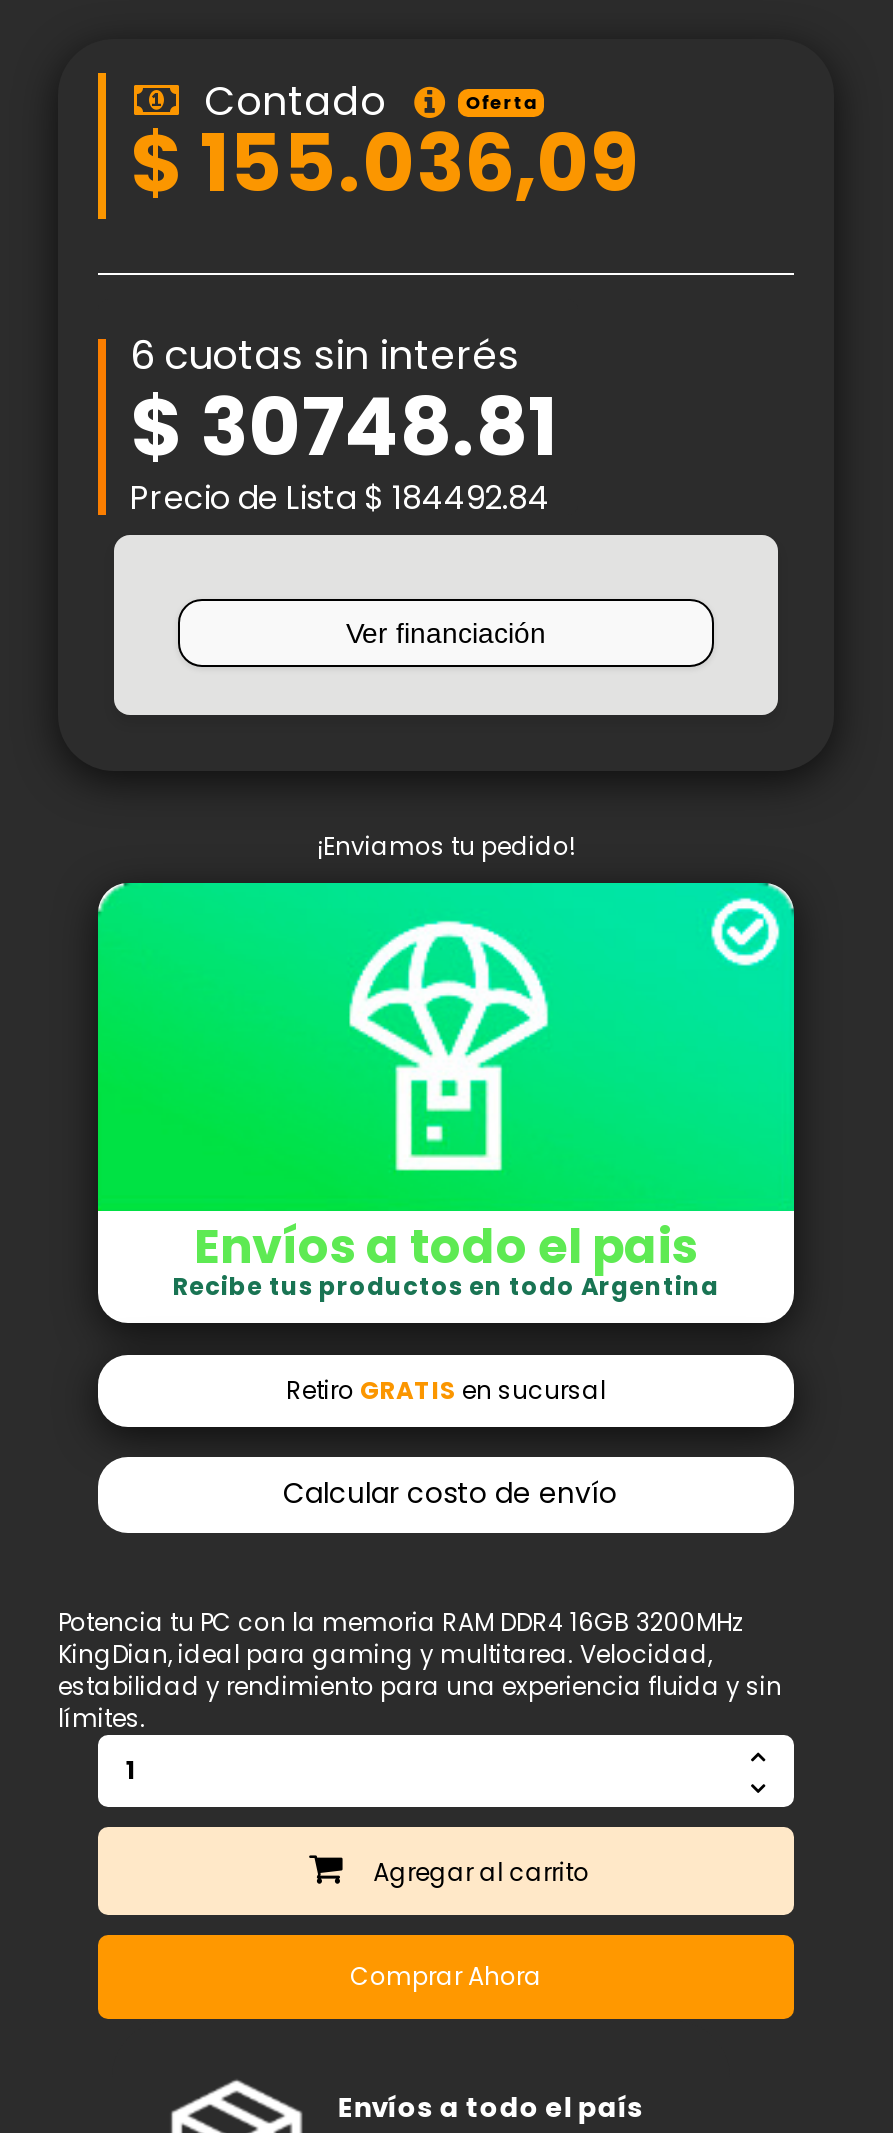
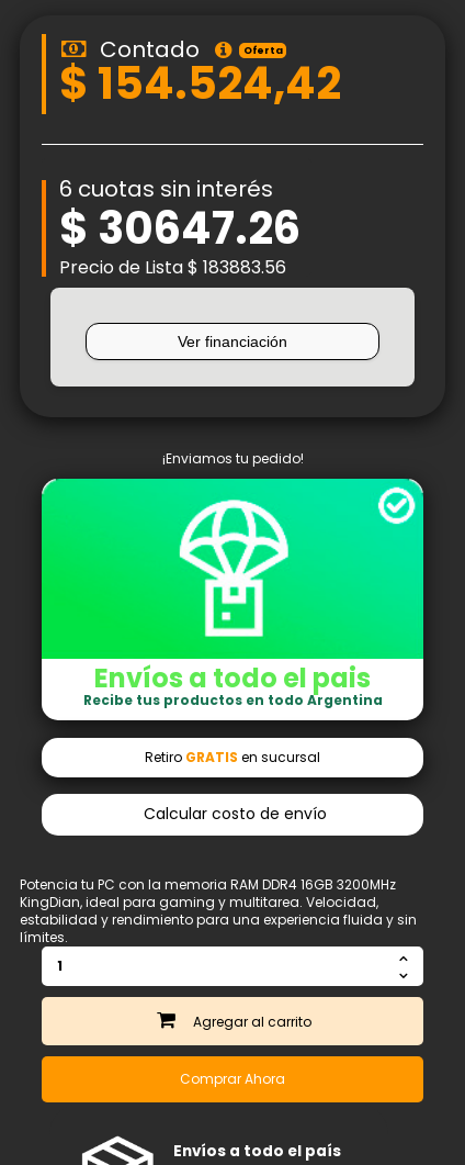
[130,108,640,220] $ 155.036,09 -> [59,53,341,115] $ 154.524,42
[130,371,558,483] $ 30748.81 -> [59,198,300,259] $ 30647.26
[130,474,550,520] Precio de Lista $ 184492.84 -> [59,254,286,280] Precio de Lista $ 183883.56

